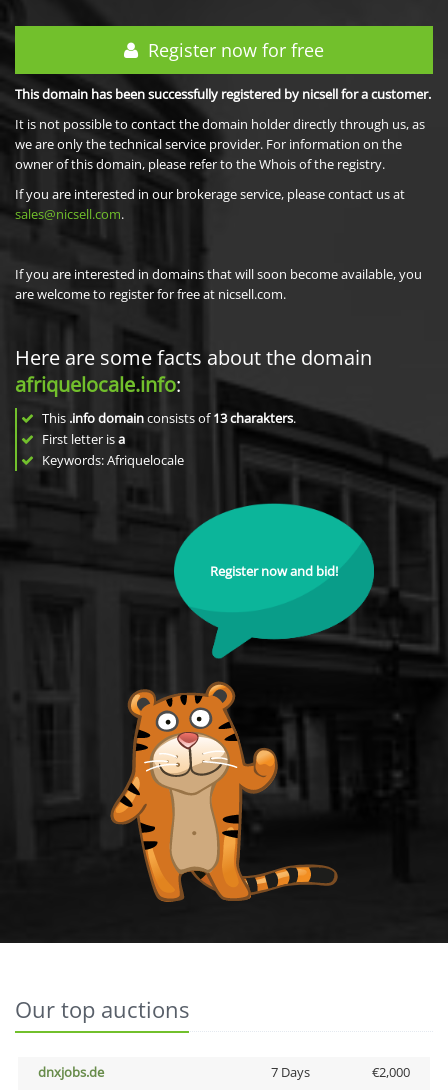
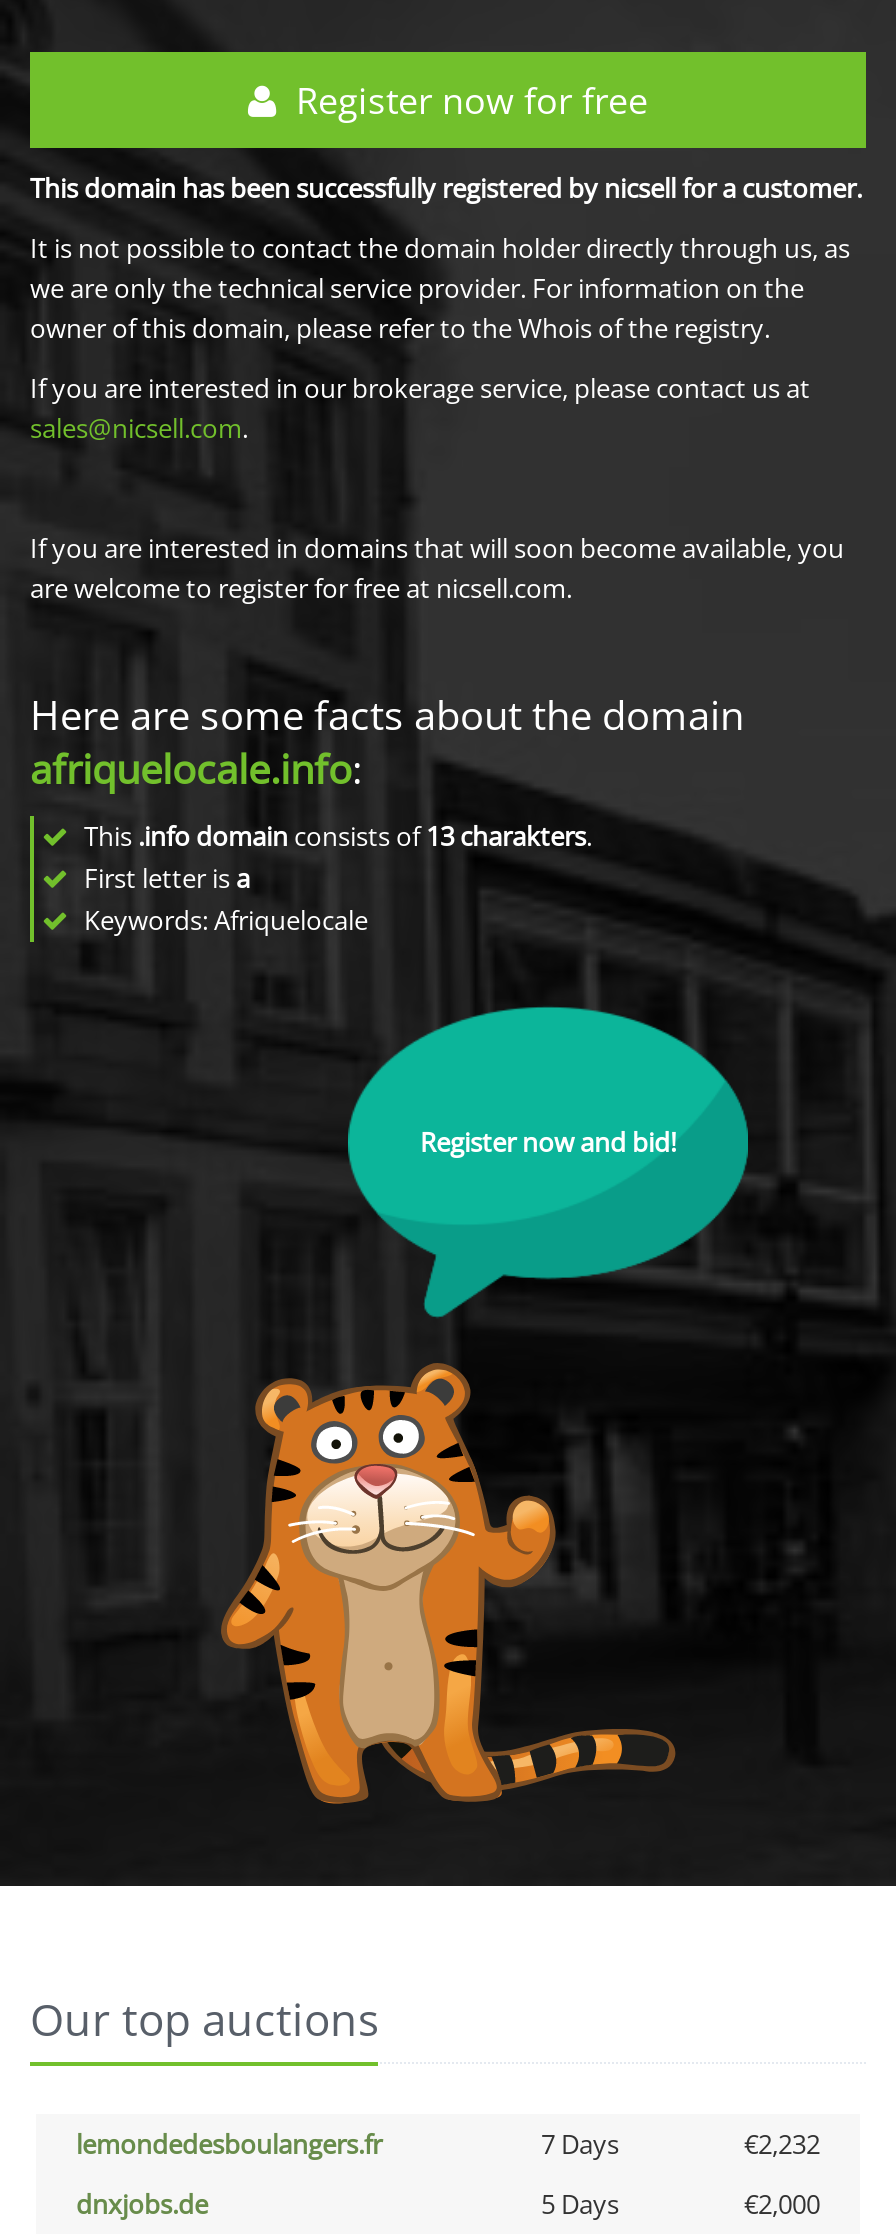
none -> [76,2126,820,2162] lemondedesboulangers.fr | 7 Days | €2,232
[270,1063,309,1081] 7 Days -> [541,2186,619,2222] 5 Days

